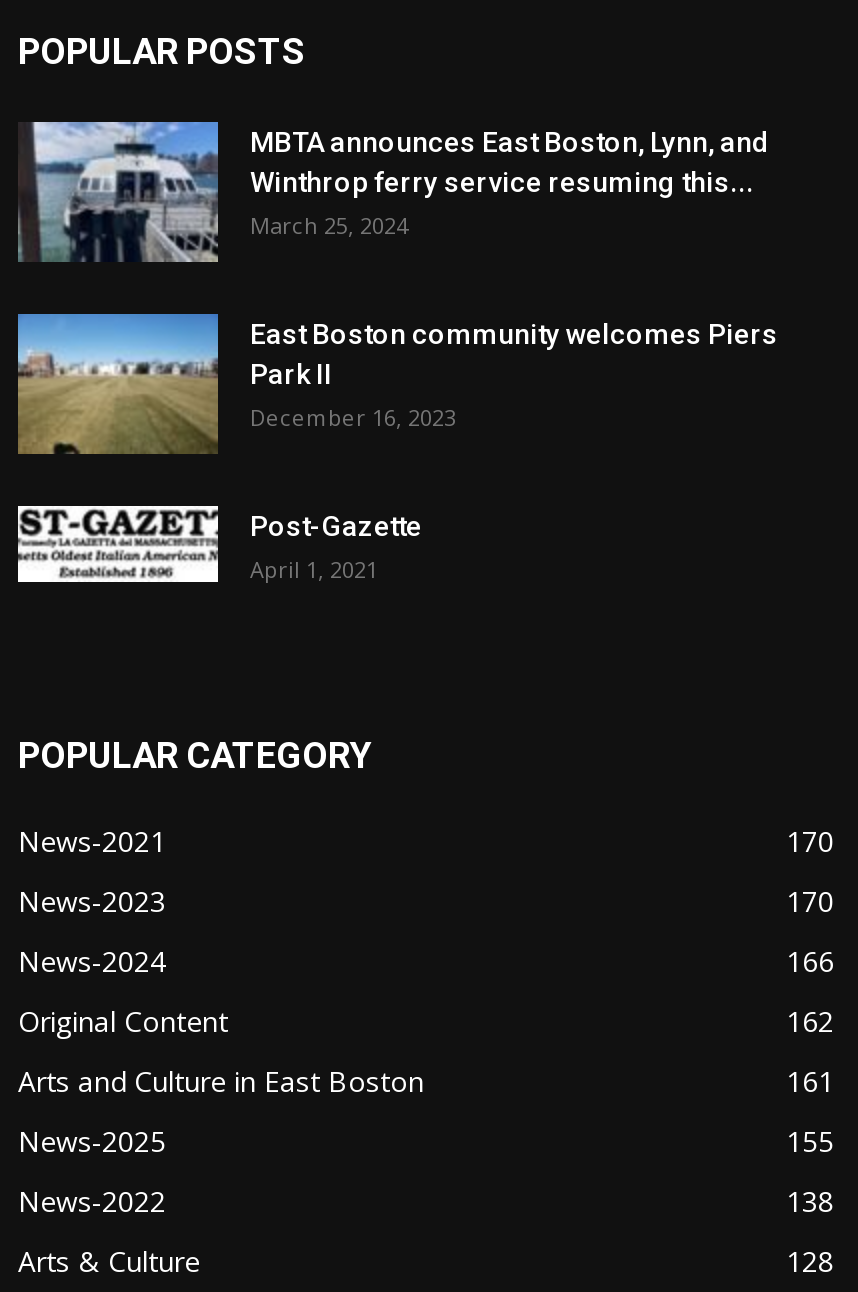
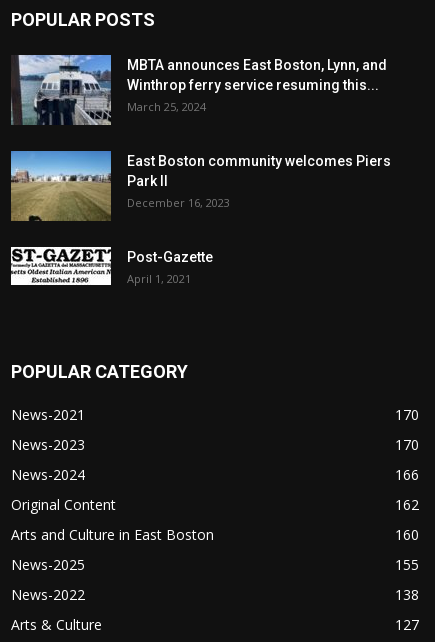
[786,1062,834,1100] 161 -> [395,525,419,544] 160
[786,1242,834,1280] 128 -> [395,615,419,634] 127

